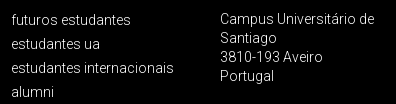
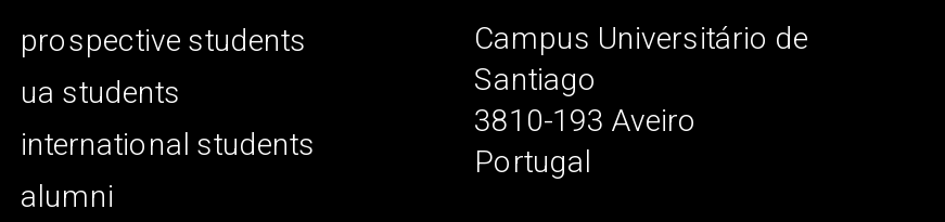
[11,12,131,28] futuros estudantes -> [21,23,307,57] prospective students
[11,36,100,52] estudantes ua -> [21,75,181,109] ua students
[11,60,174,76] estudantes internacionais -> [21,127,316,161] international students

